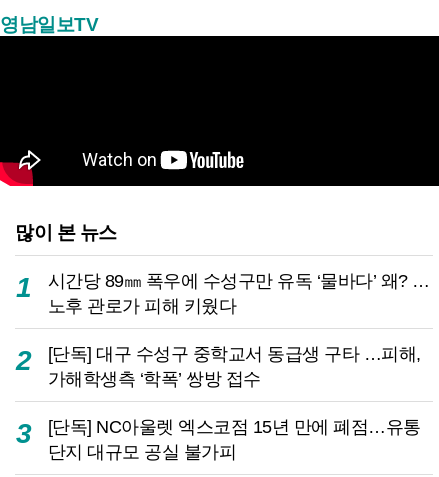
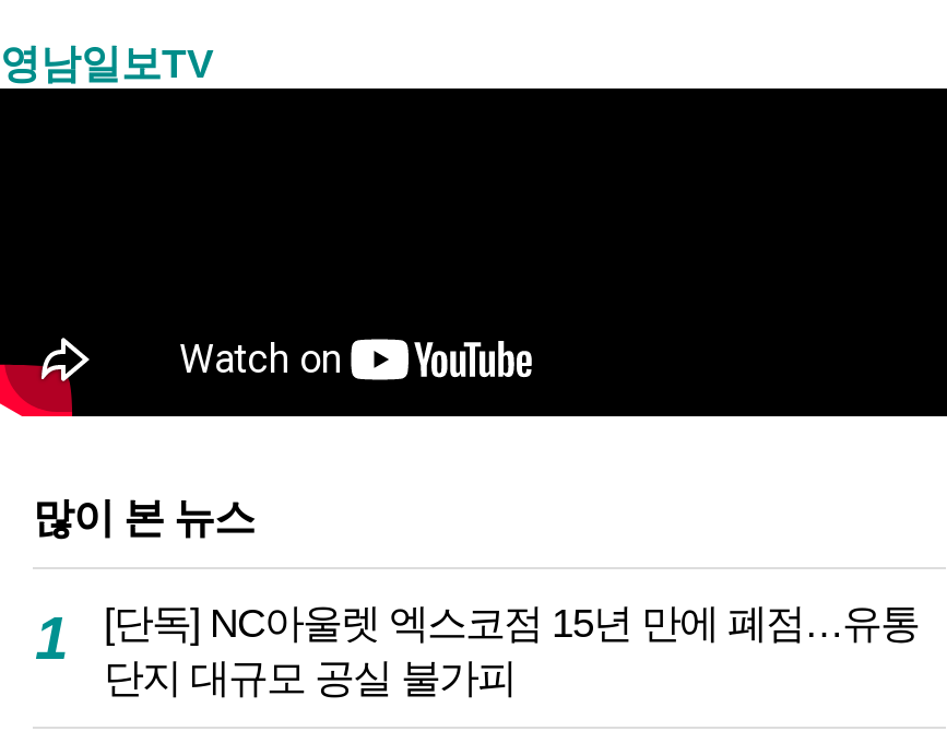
[16,270,429,449] 시간당 89㎜ 폭우에 수성구만 유독 ‘물바다’ 왜? … | 노후 관로가 피해 키웠다 | 2 | [단독] 대구 수성구 중학교서 동급생 구타 …피해, | 가해학생측 ‘학폭’ 쌍방 접수 | 3 -> none

